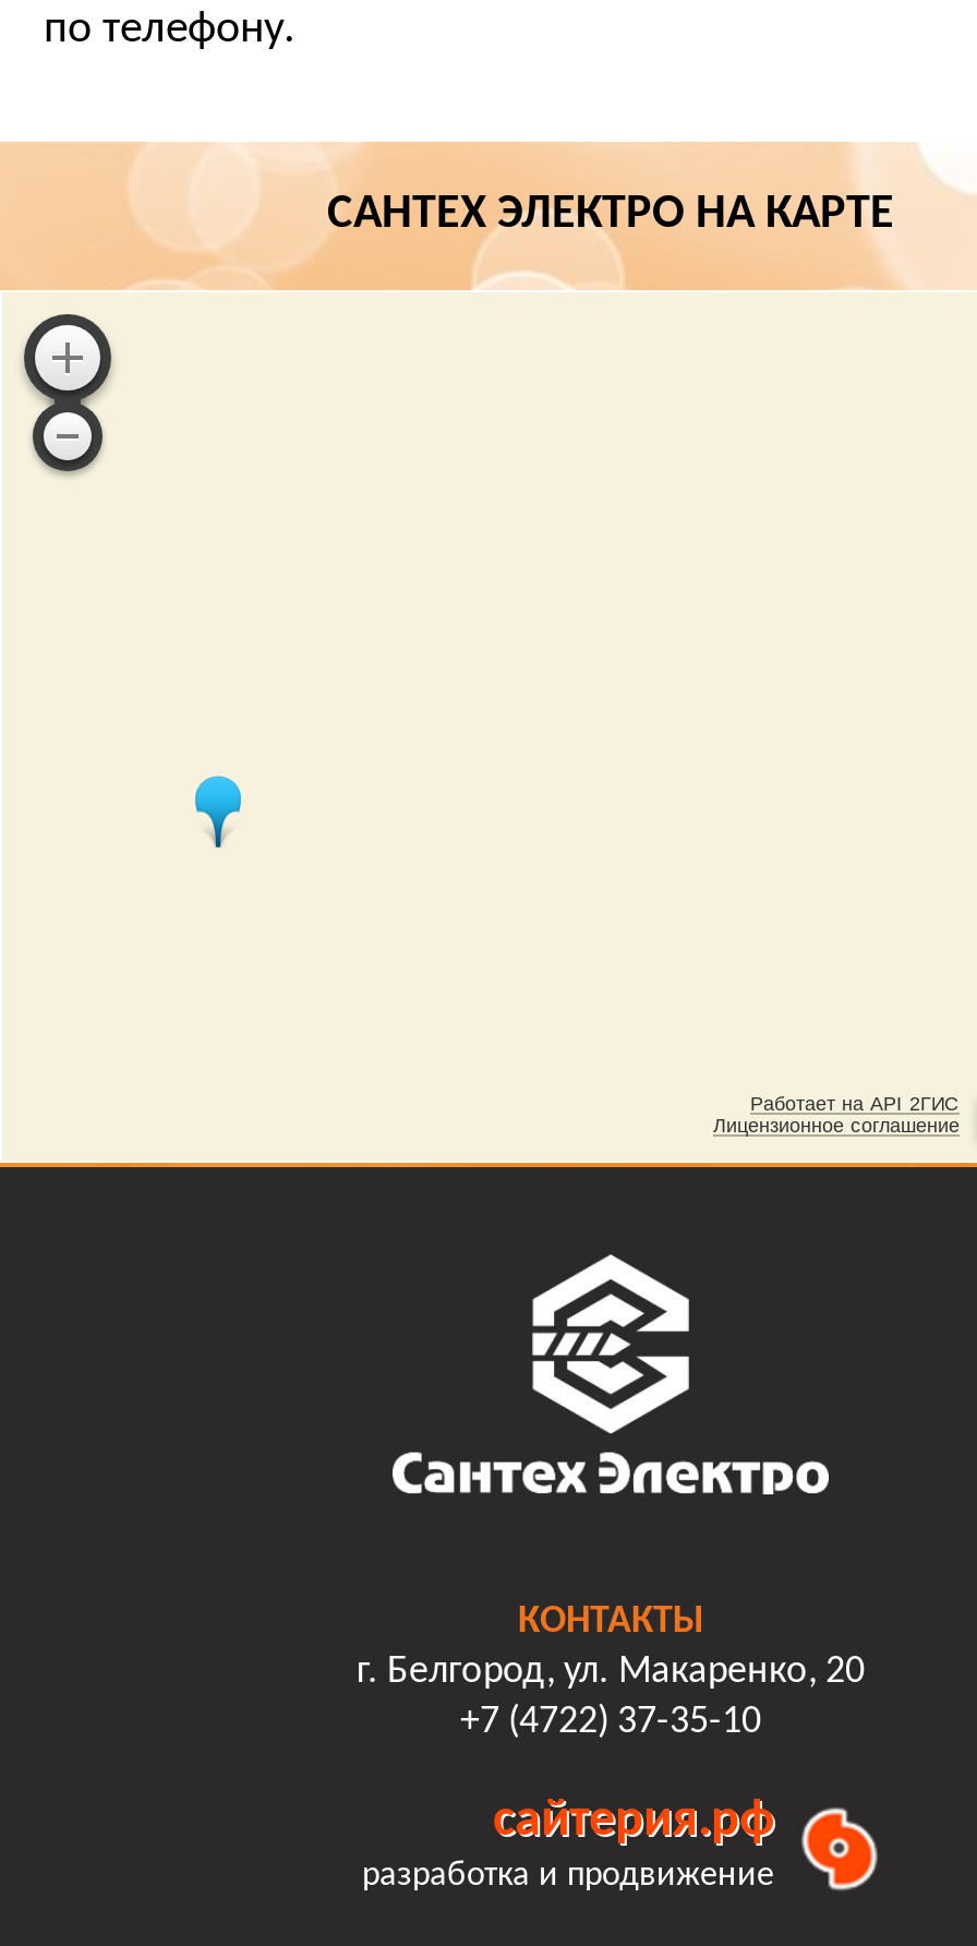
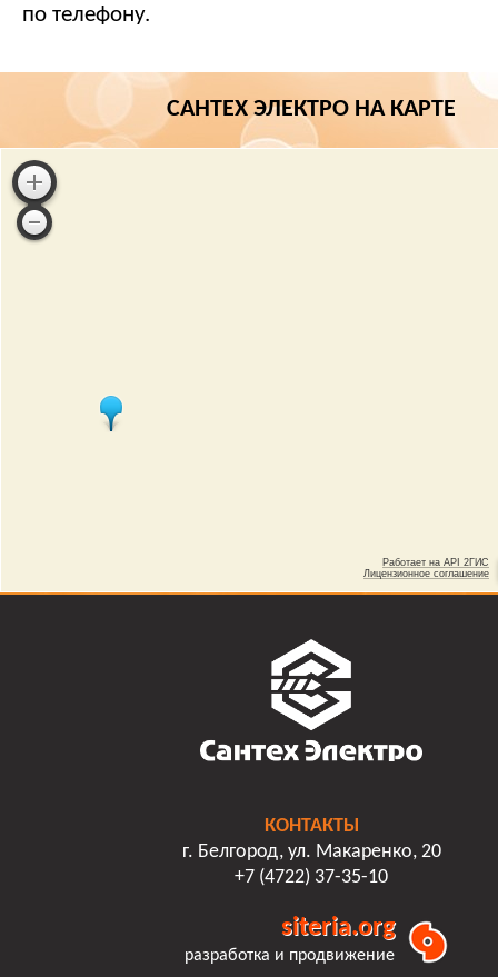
[493,1796,774,1849] сайтерия.рф -> [281,915,395,942] siteria.org

